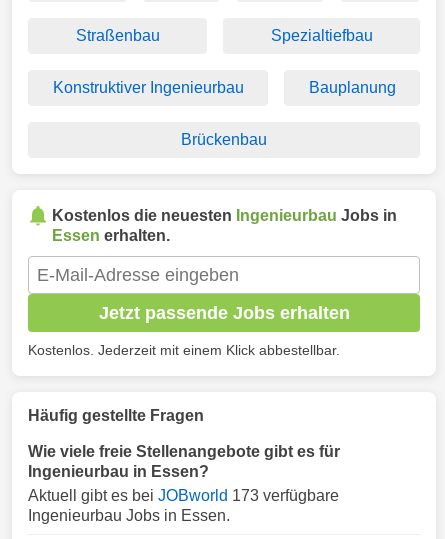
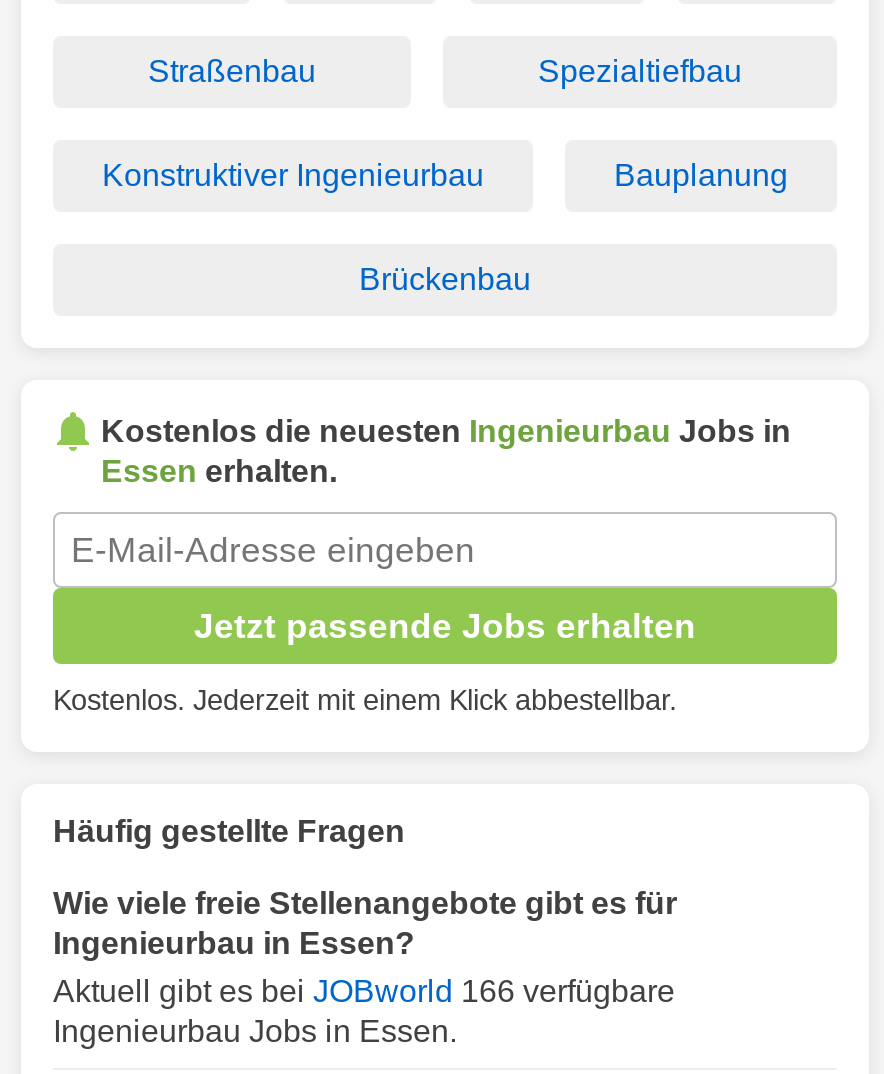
[28,487,339,504] Aktuell gibt es bei JOBworld 173 verfügbare -> [53,974,675,1008] Aktuell gibt es bei JOBworld 166 verfügbare

